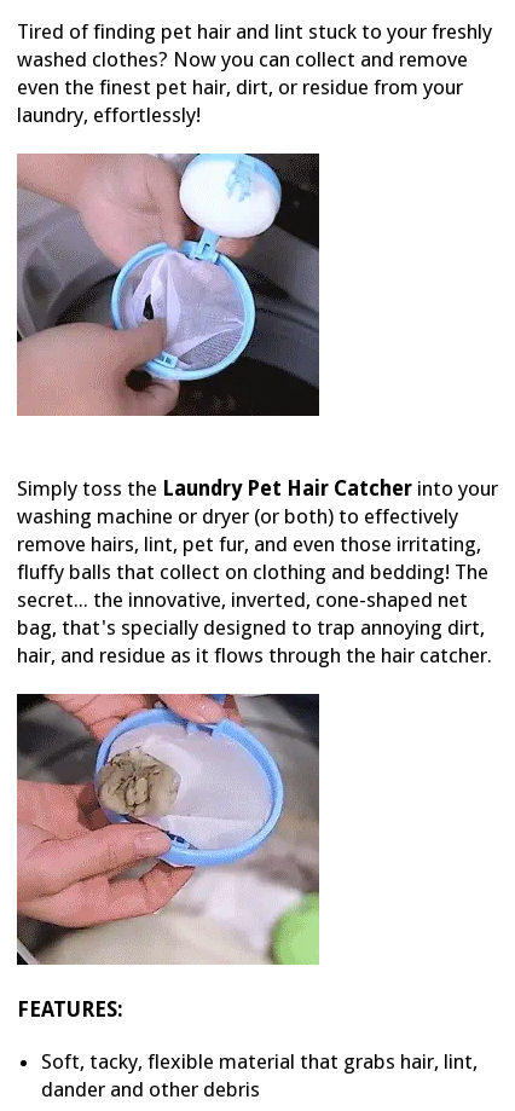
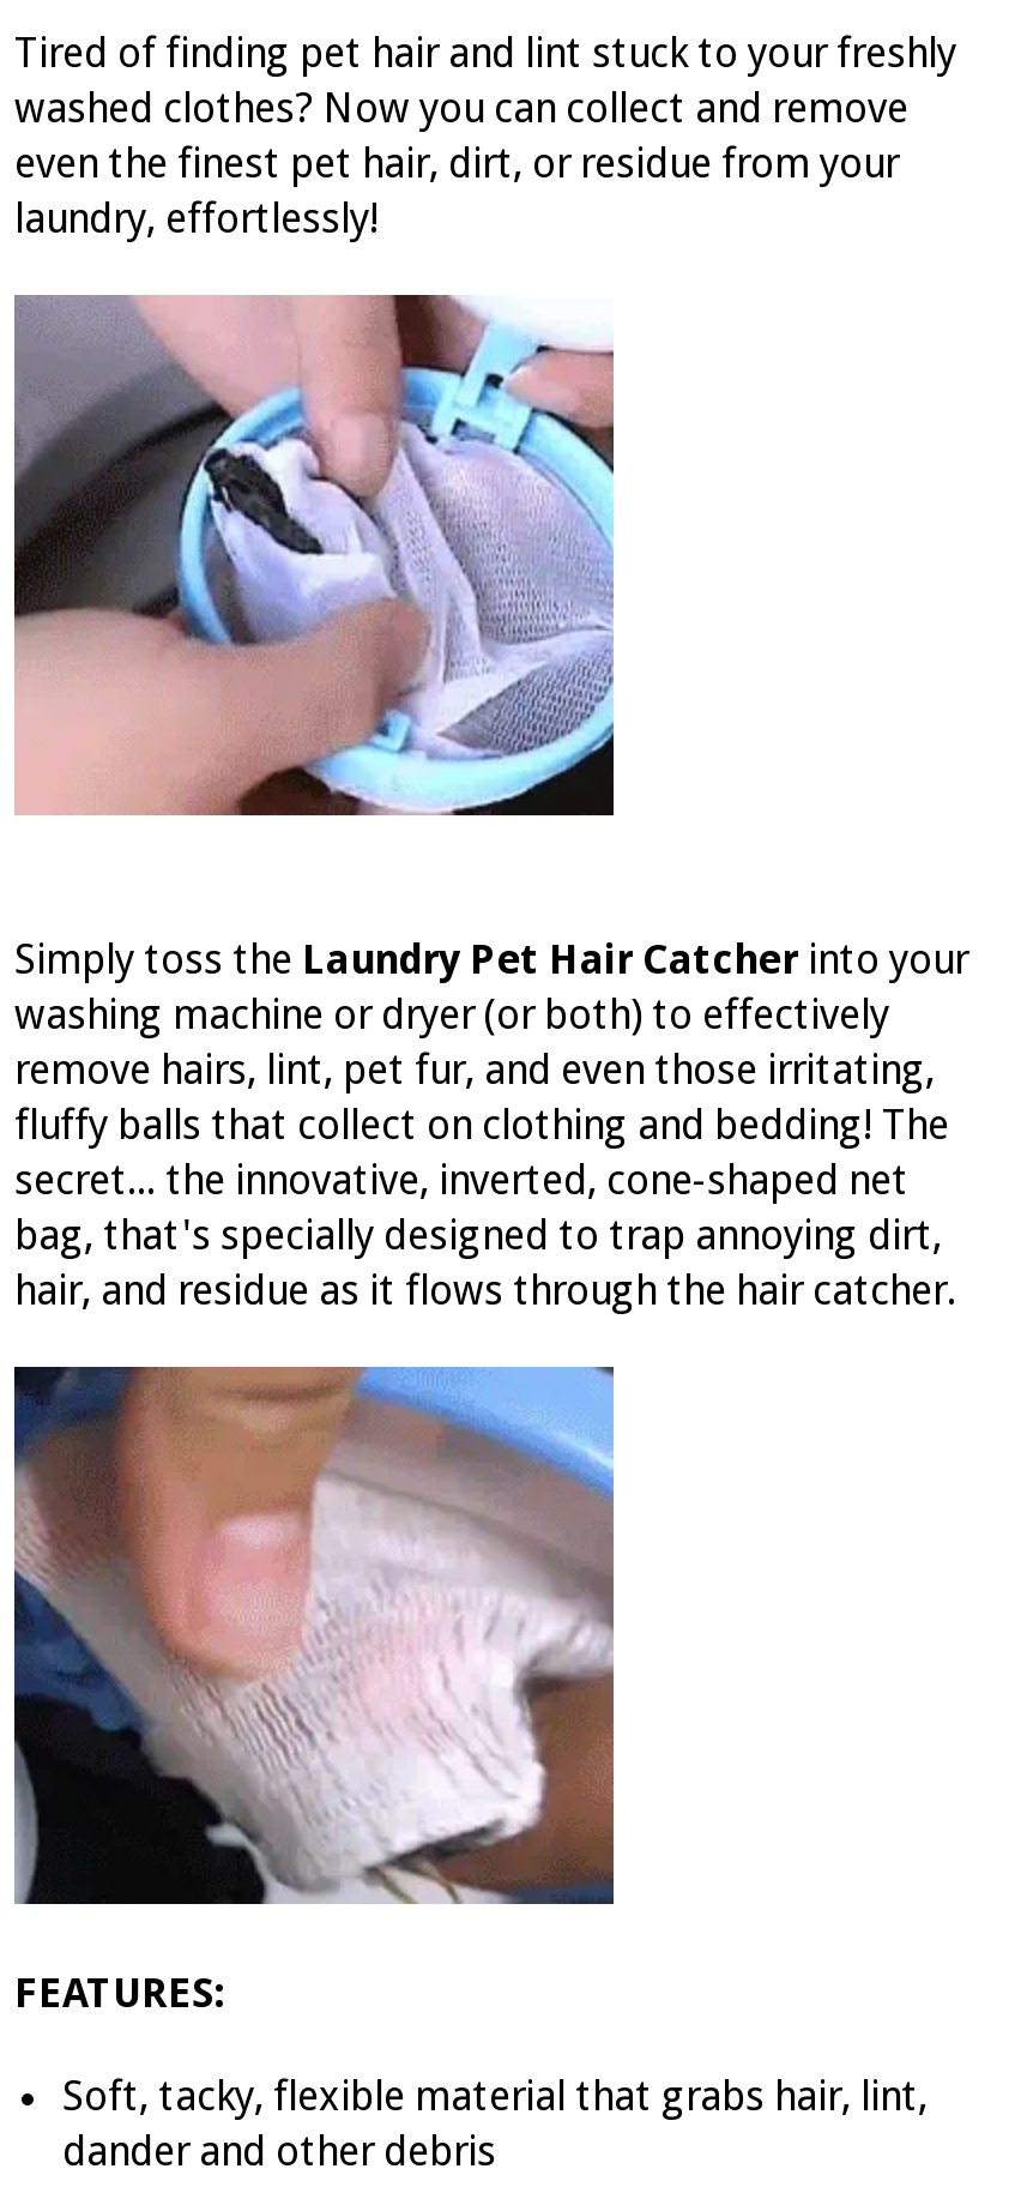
[16,152,320,417] [image] -> [12,293,616,818] [image]
[16,693,320,966] [image] -> [12,1364,616,1906] [image]

